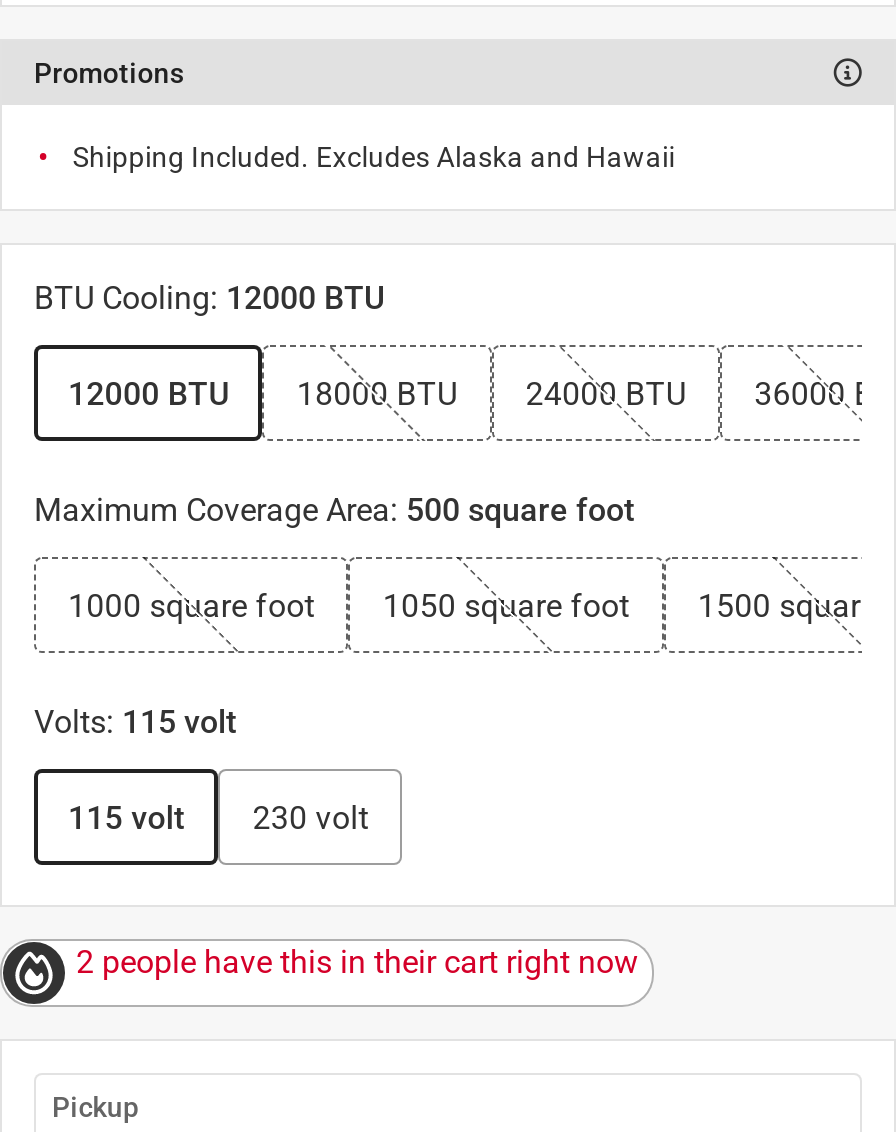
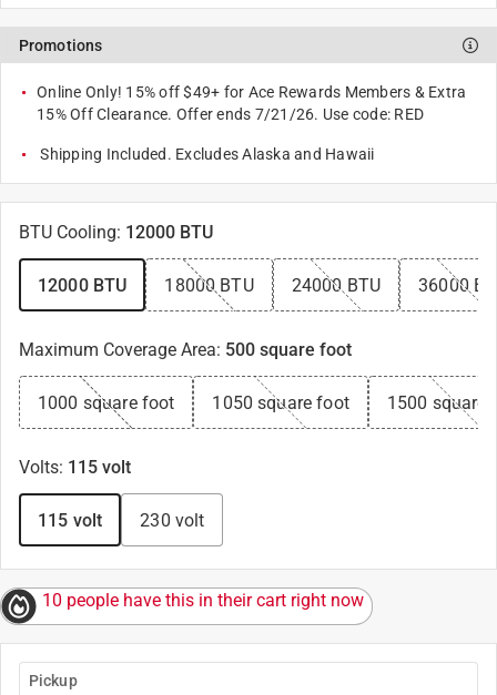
none -> [37,83,466,123] Online Only! 15% off $49+ for Ace Rewards Members & Extra | 15% Off Clearance. Offer ends 7/21/26. Use code: RED
[76,943,638,981] 2 people have this in their cart right now -> [42,590,364,611] 10 people have this in their cart right now

